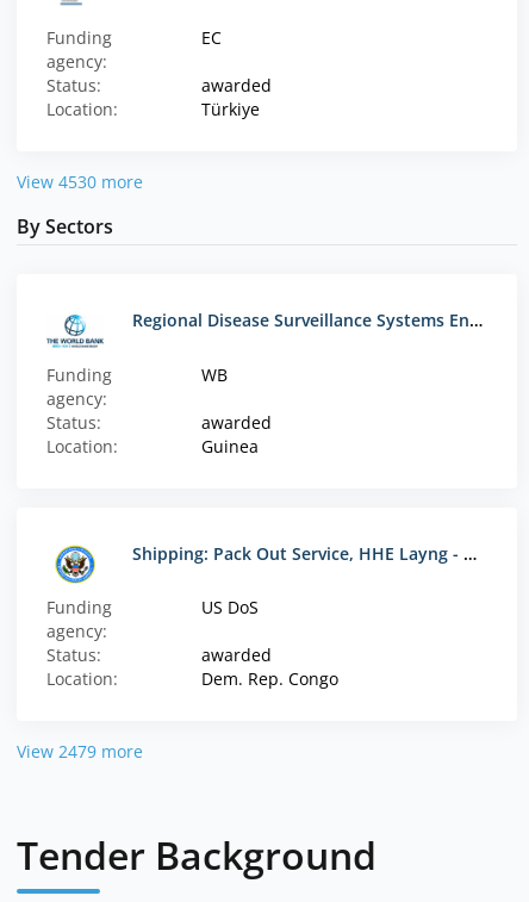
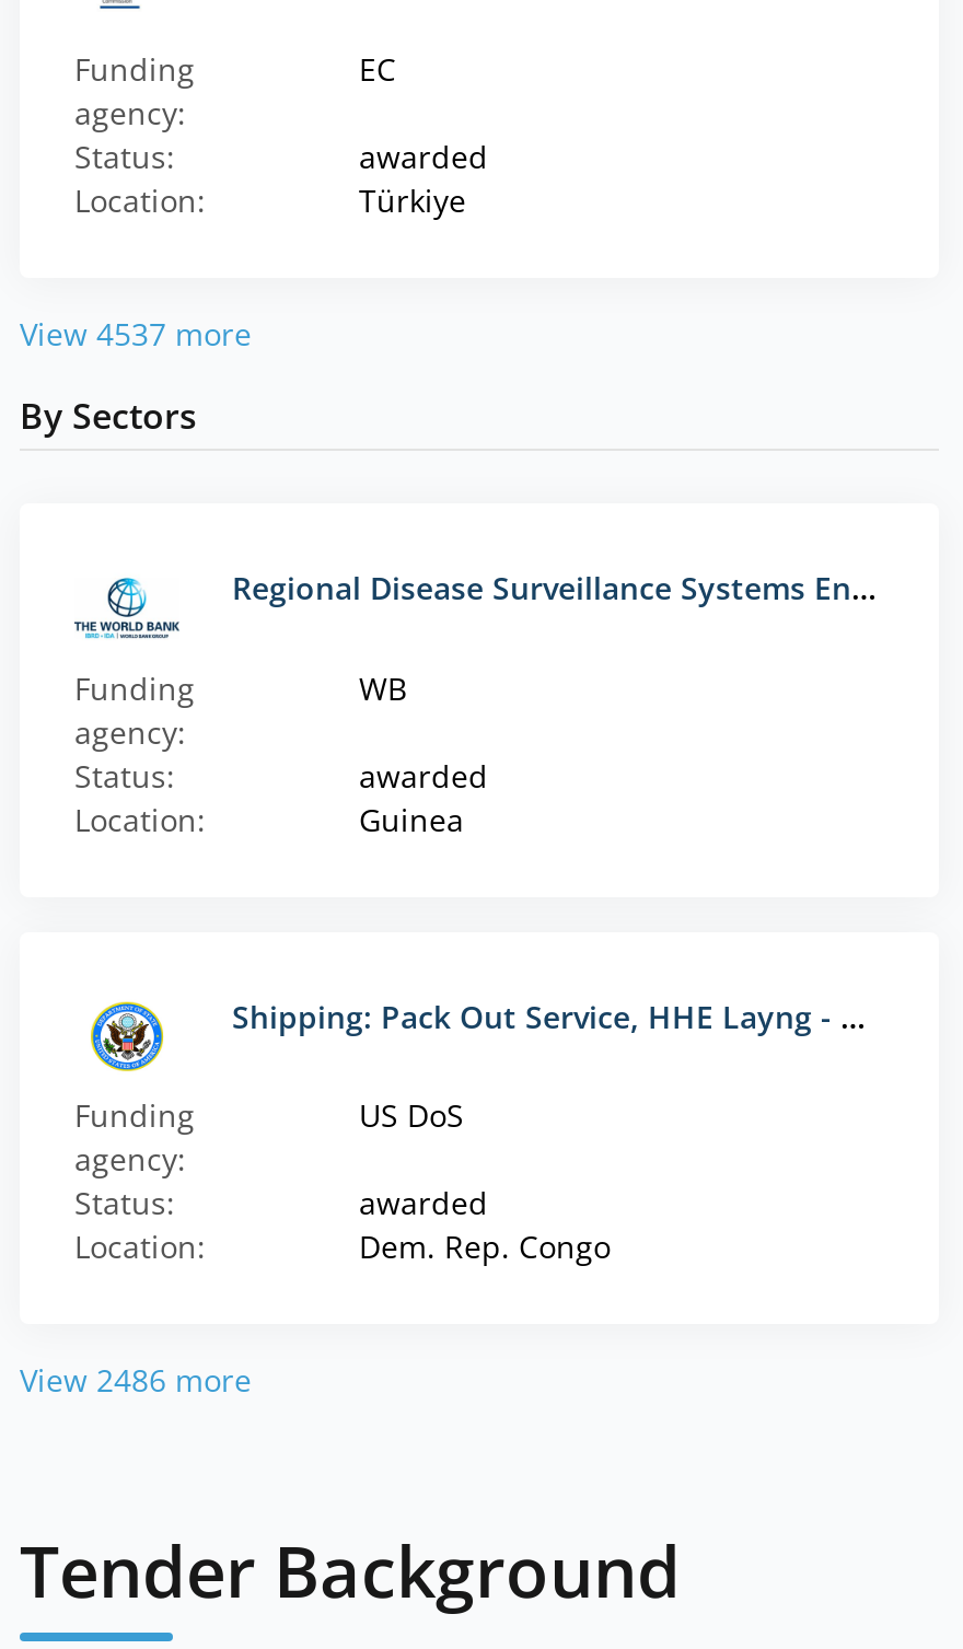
[17,170,143,193] View 4530 more -> [20,313,252,355] View 4537 more
[17,740,143,763] View 2479 more -> [20,1360,252,1401] View 2486 more

